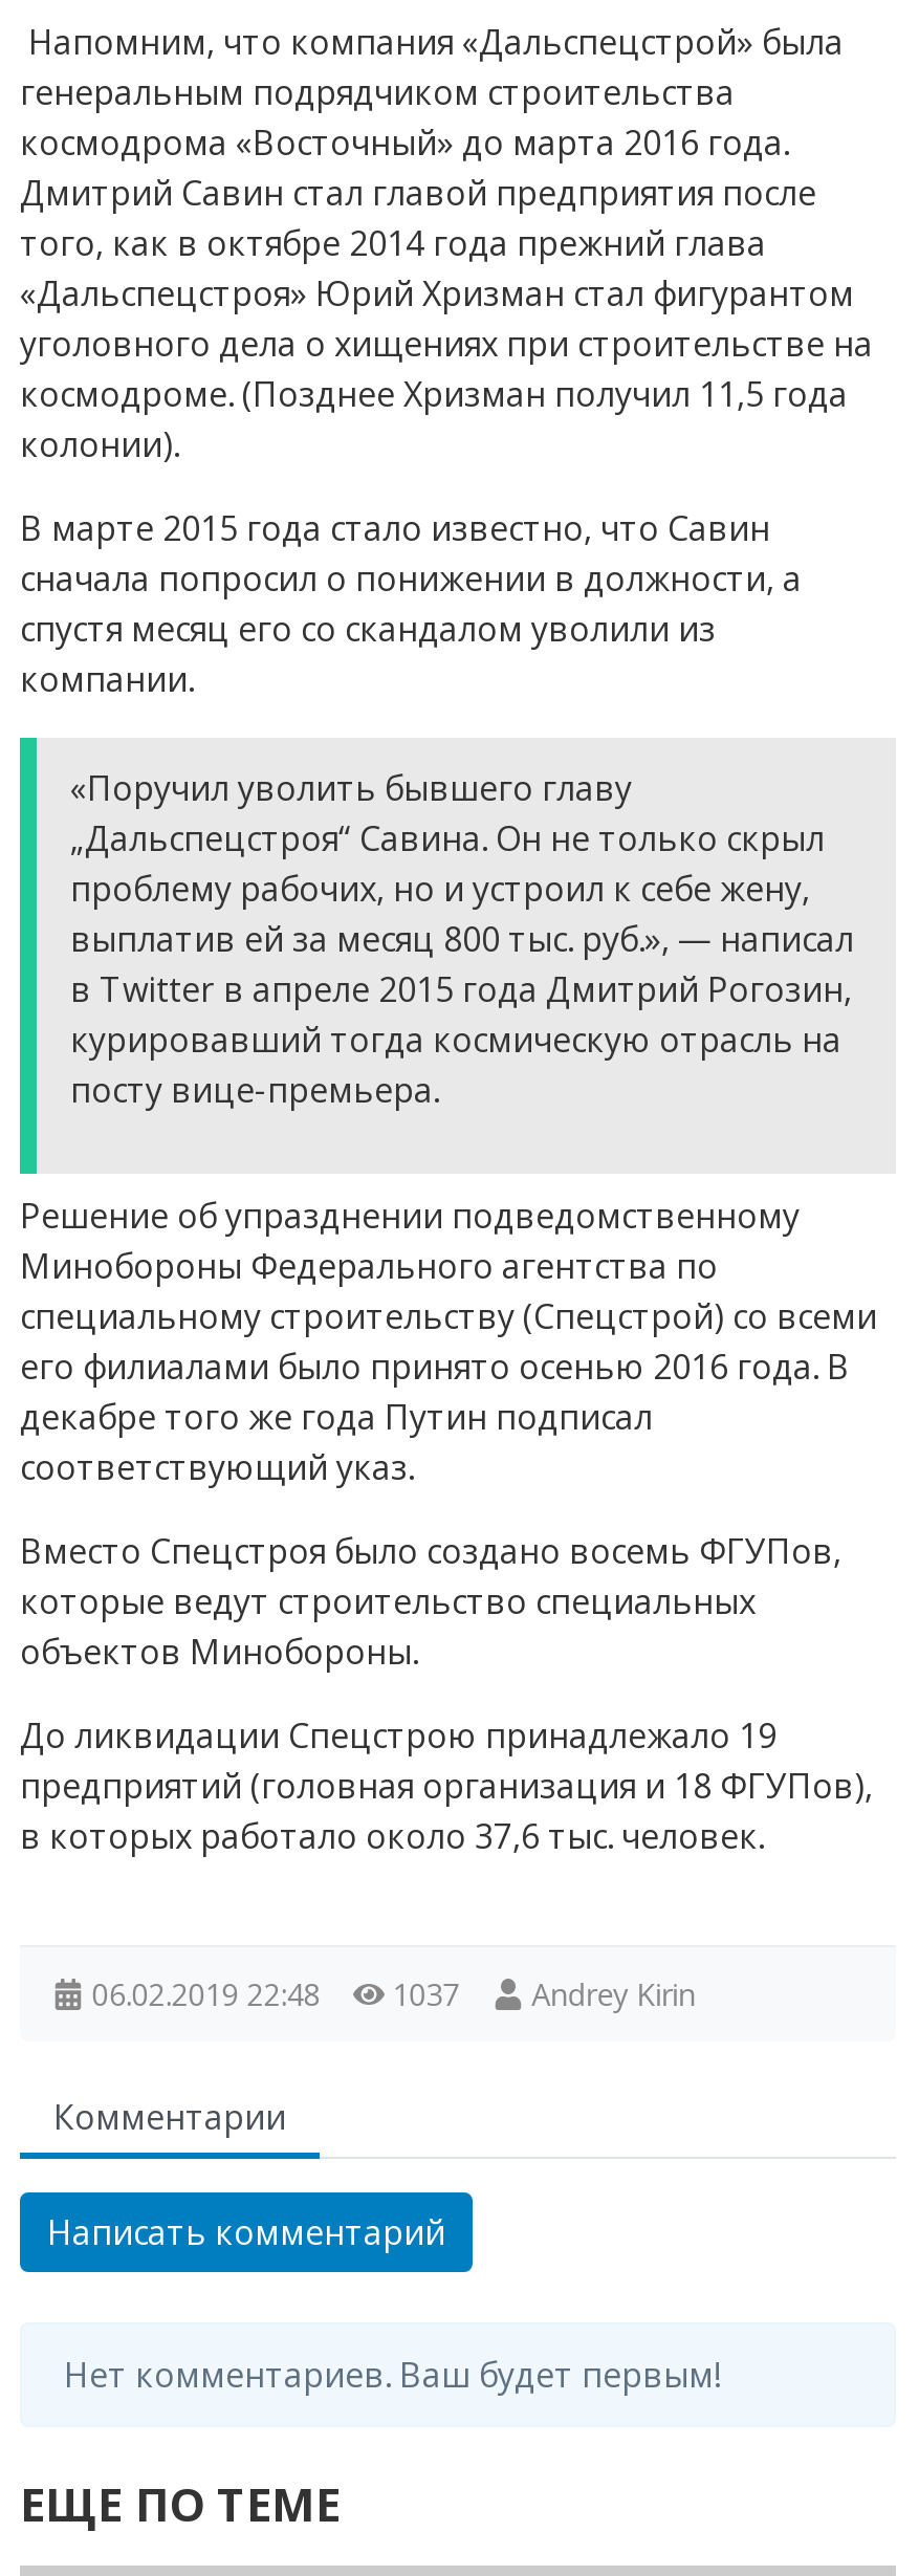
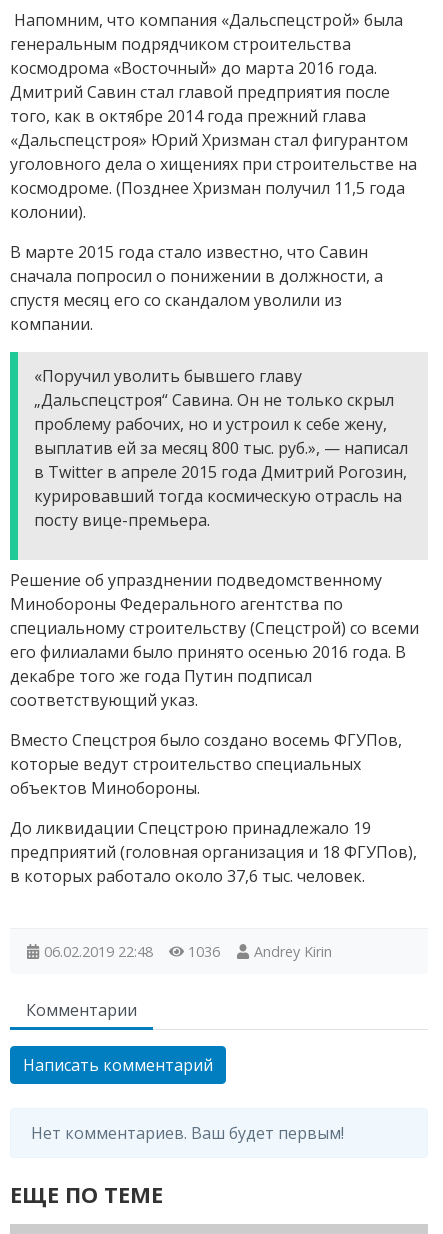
[92,1974,695,2014] 06.02.2019 22:48 1037 Andrey Kirin -> [44,942,332,961] 06.02.2019 22:48 1036 Andrey Kirin

